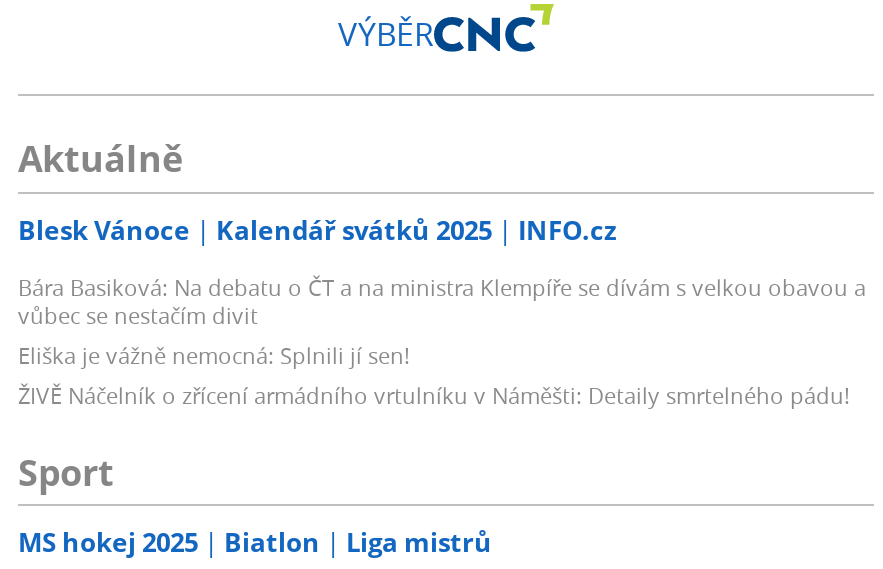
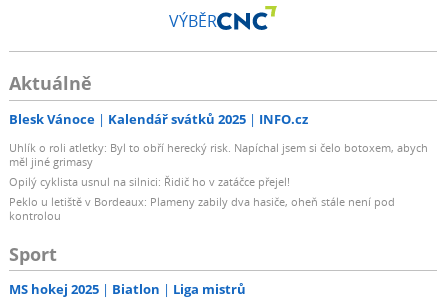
[18,271,866,409] Bára Basiková: Na debatu o ČT a na ministra Klempíře se dívám s velkou obavou a | vůbec se nestačím divit | Eliška je vážně nemocná: Splnili jí sen! | ŽIVĚ Náčelník o zřícení armádního vrtulníku v Náměšti: Detaily smrtelného pádu! -> [9,140,428,223] Uhlík o roli atletky: Byl to obří herecký risk. Napíchal jsem si čelo botoxem, abych | měl jiné grimasy | Opilý cyklista usnul na silnici: Řidič ho v zatáčce přejel! | Peklo u letiště v Bordeaux: Plameny zabily dva hasiče, oheň stále není pod | kontrolou

